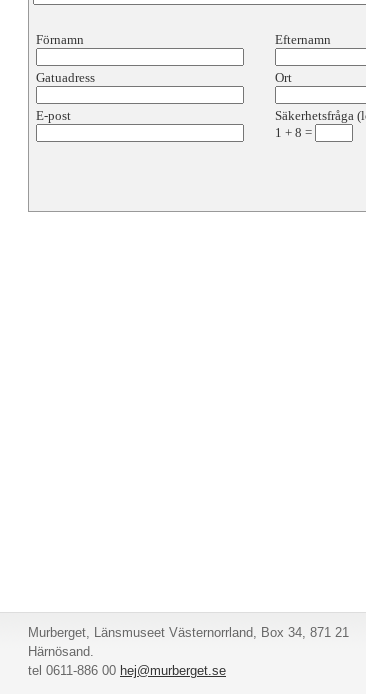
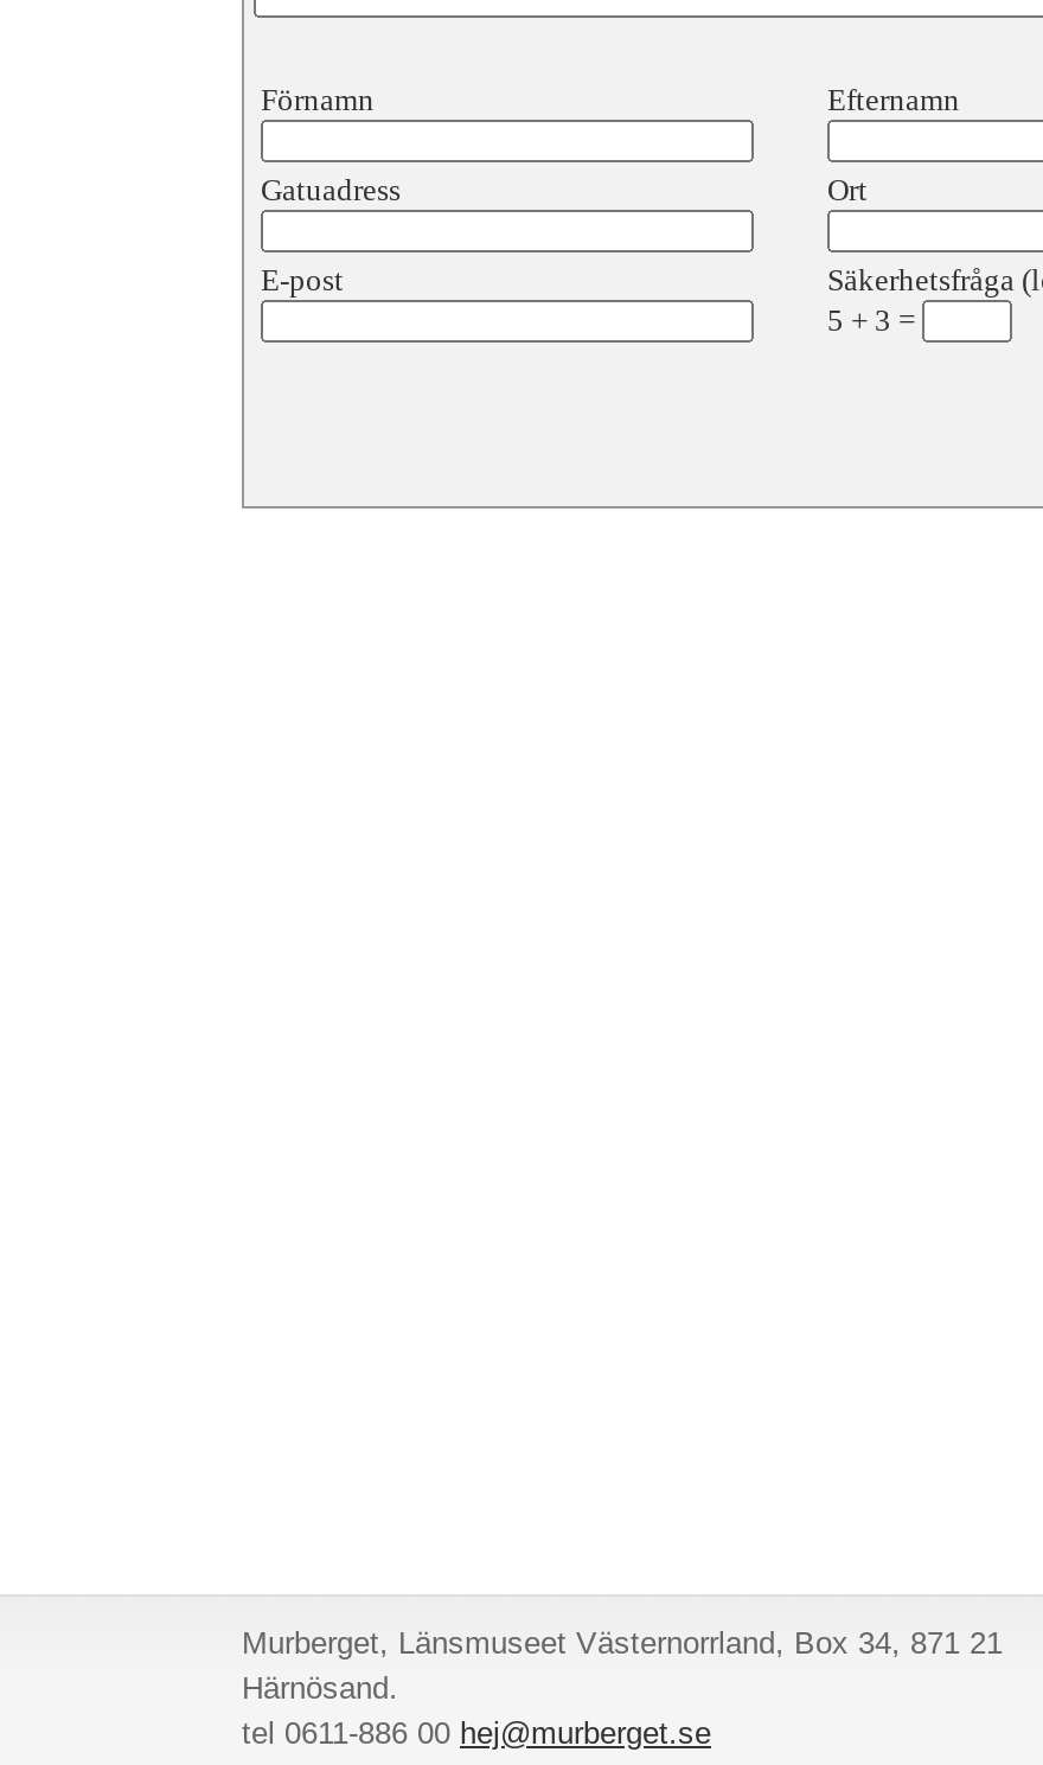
[275,125,315,140] 1 + 8 = -> [827,302,922,338] 5 + 3 =

